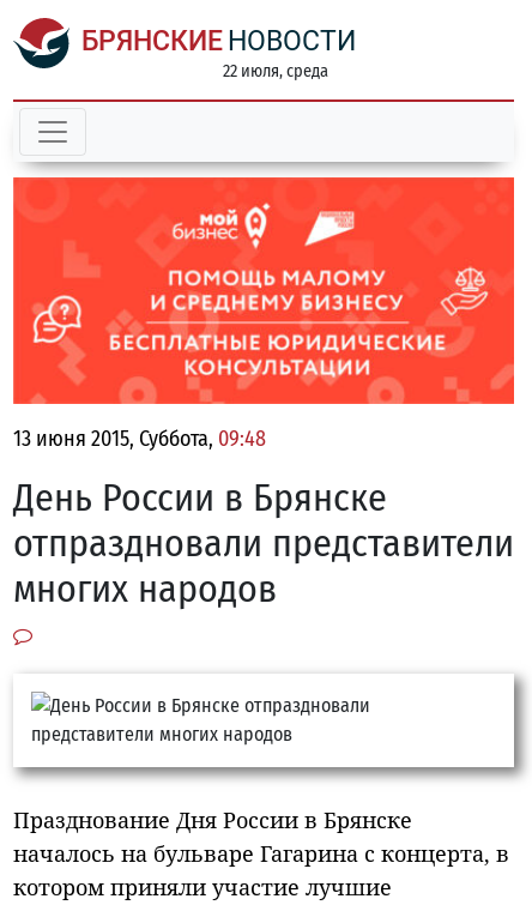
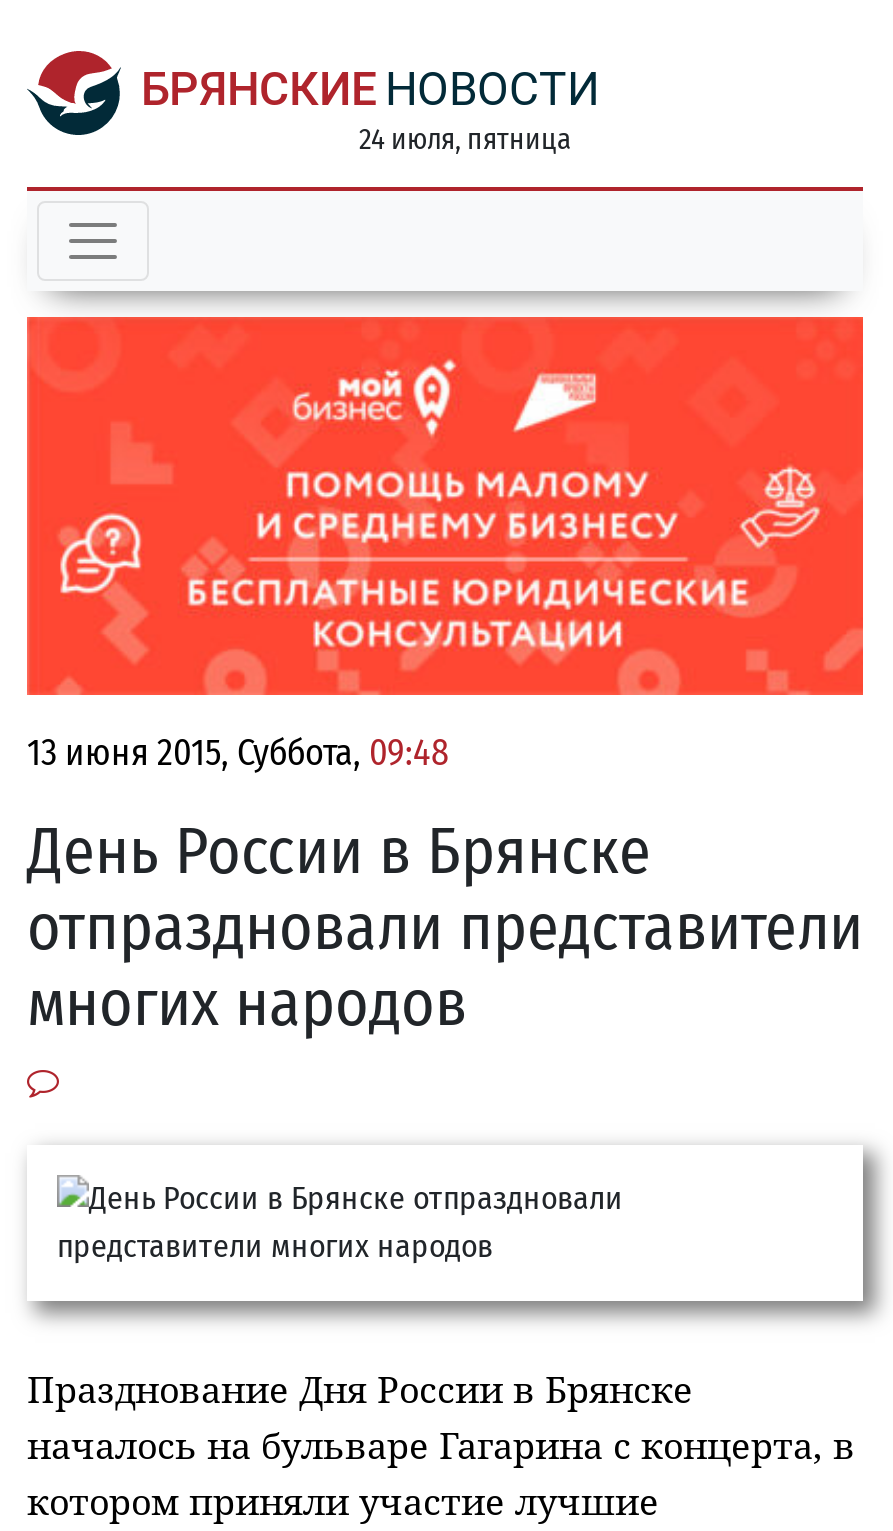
[223,61,328,82] 22 июля, среда -> [359,123,571,157] 24 июля, пятница

